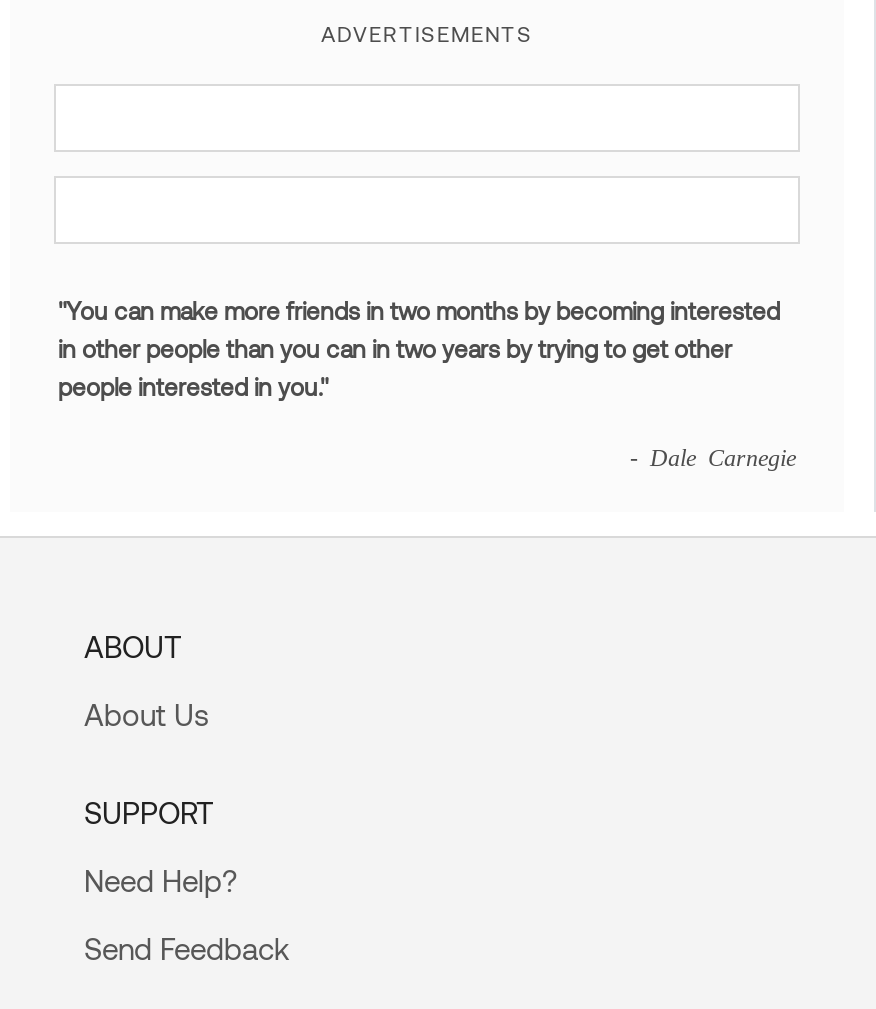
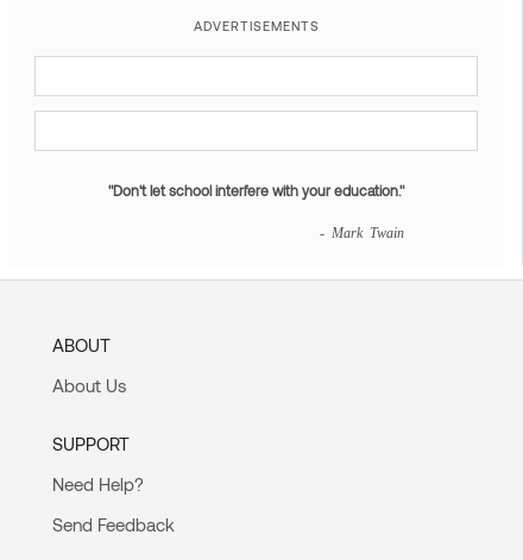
[58,297,780,401] "You can make more friends in two months by becoming interested | in other people than you can in two years by trying to get other | people interested in you." -> [108,182,404,199] "Don't let school interfere with your education."
[630,445,796,469] - Dale Carnegie -> [320,225,404,239] - Mark Twain

